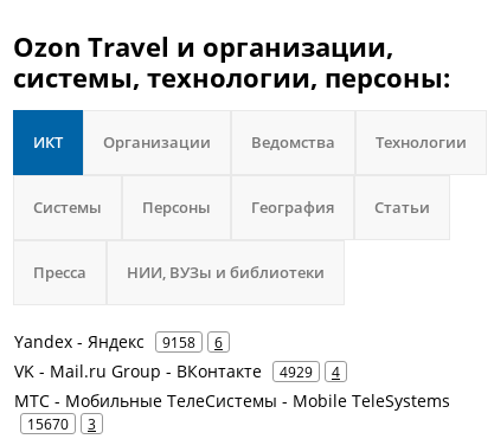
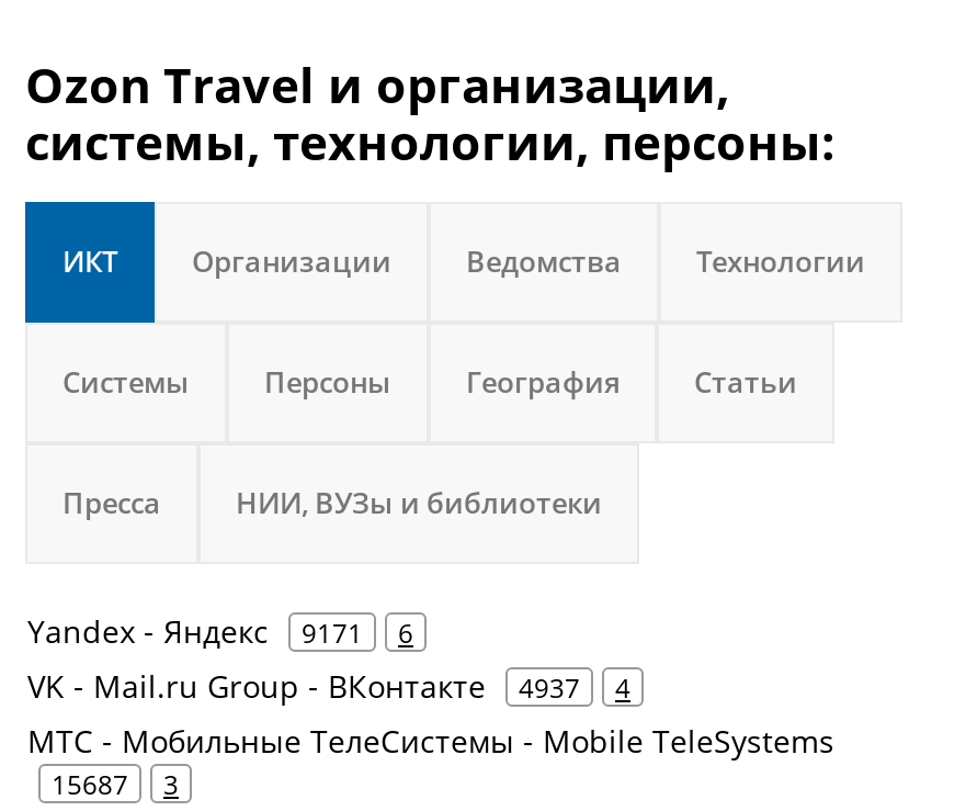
[14,330,223,352] Yandex - Яндекс 9158 6 -> [27,610,413,651] Yandex - Яндекс 9171 6
[14,359,340,382] VK - Mail.ru Group - ВКонтакте 4929 4 -> [27,664,630,706] VK - Mail.ru Group - ВКонтакте 4937 4
[27,414,96,433] 15670 3 -> [52,765,179,800] 15687 3

